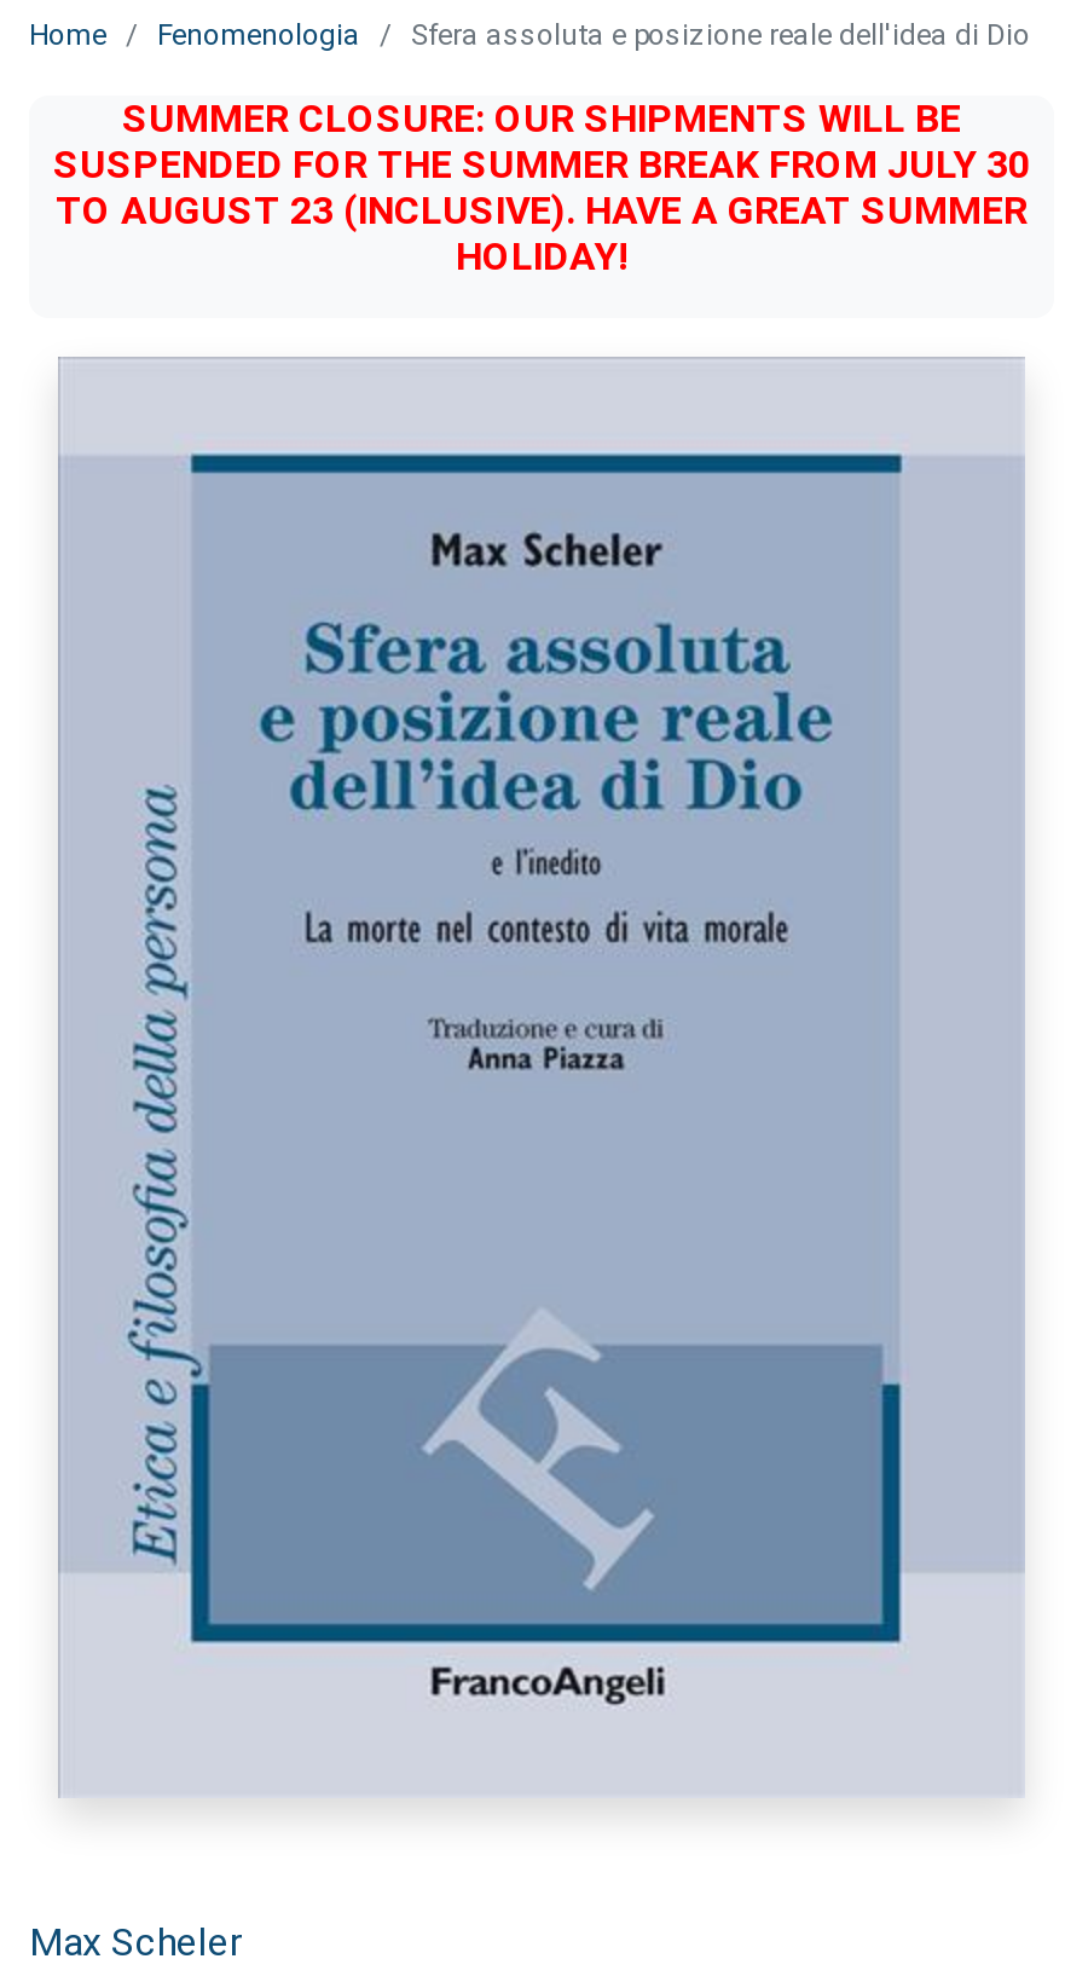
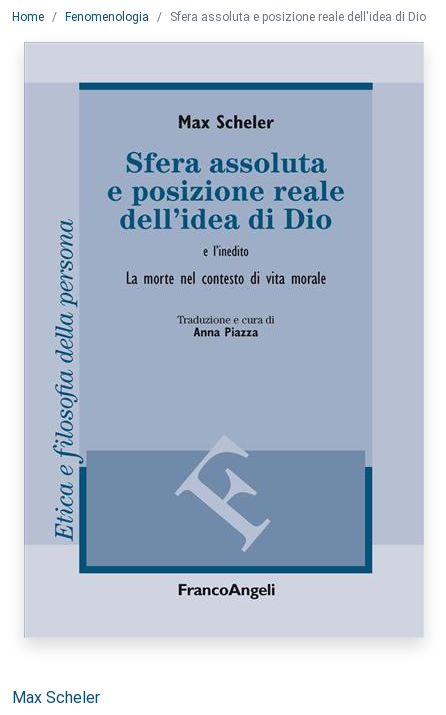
[53,96,1030,279] SUMMER CLOSURE: OUR SHIPMENTS WILL BE | SUSPENDED FOR THE SUMMER BREAK FROM JULY 30 | TO AUGUST 23 (INCLUSIVE). HAVE A GREAT SUMMER | HOLIDAY! -> none

